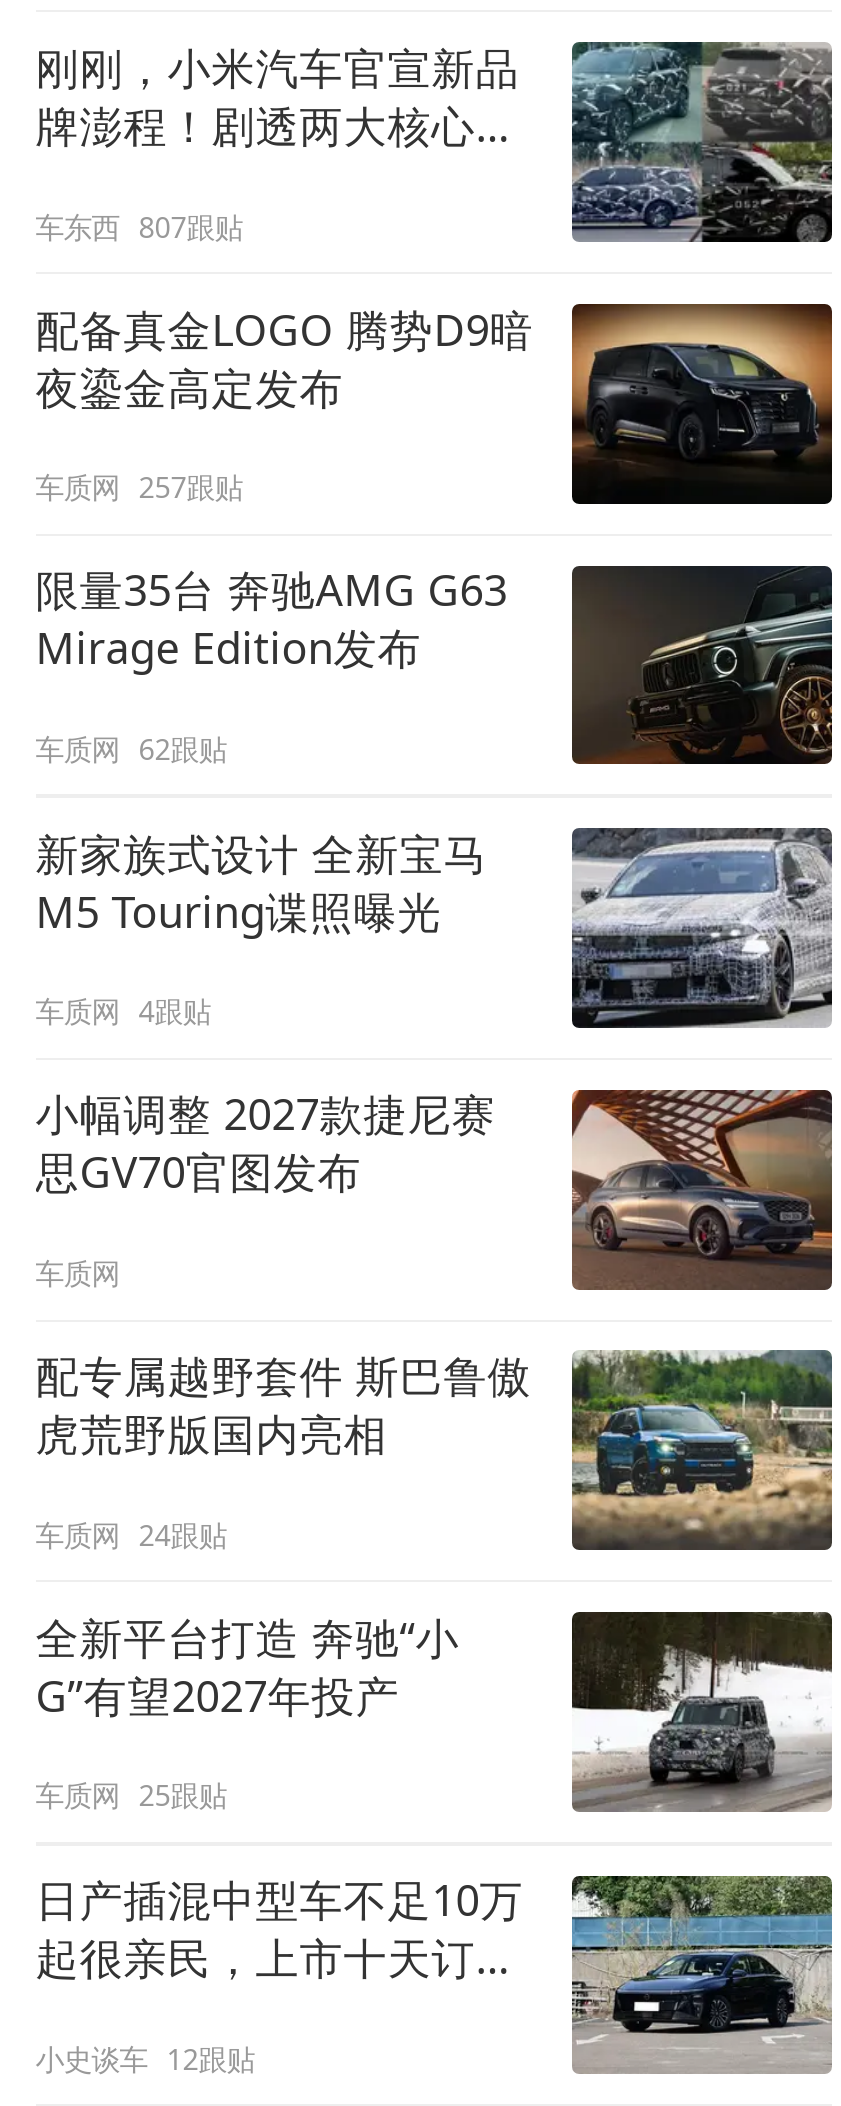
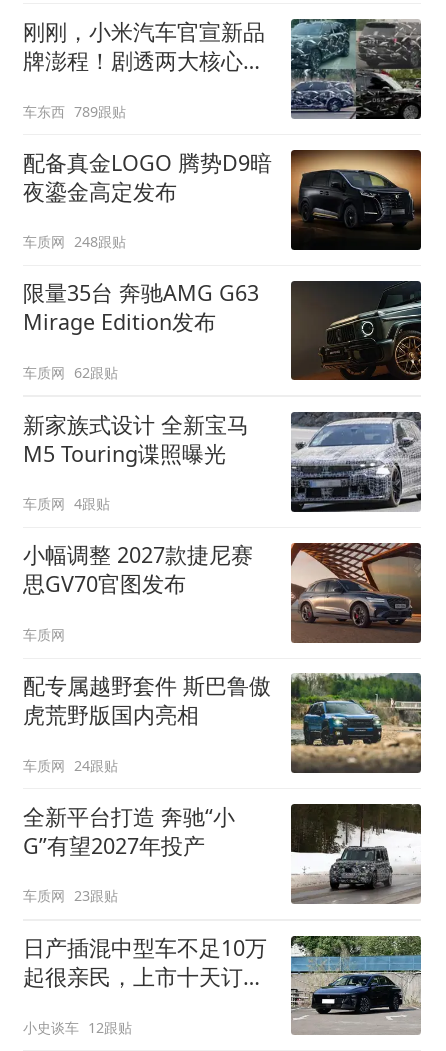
[35,207,243,245] 车东西 807跟贴 -> [23,101,126,120] 车东西 789跟贴
[35,468,243,506] 车质网 257跟贴 -> [23,232,126,251] 车质网 248跟贴
[35,1776,227,1814] 车质网 25跟贴 -> [23,886,118,905] 车质网 23跟贴

